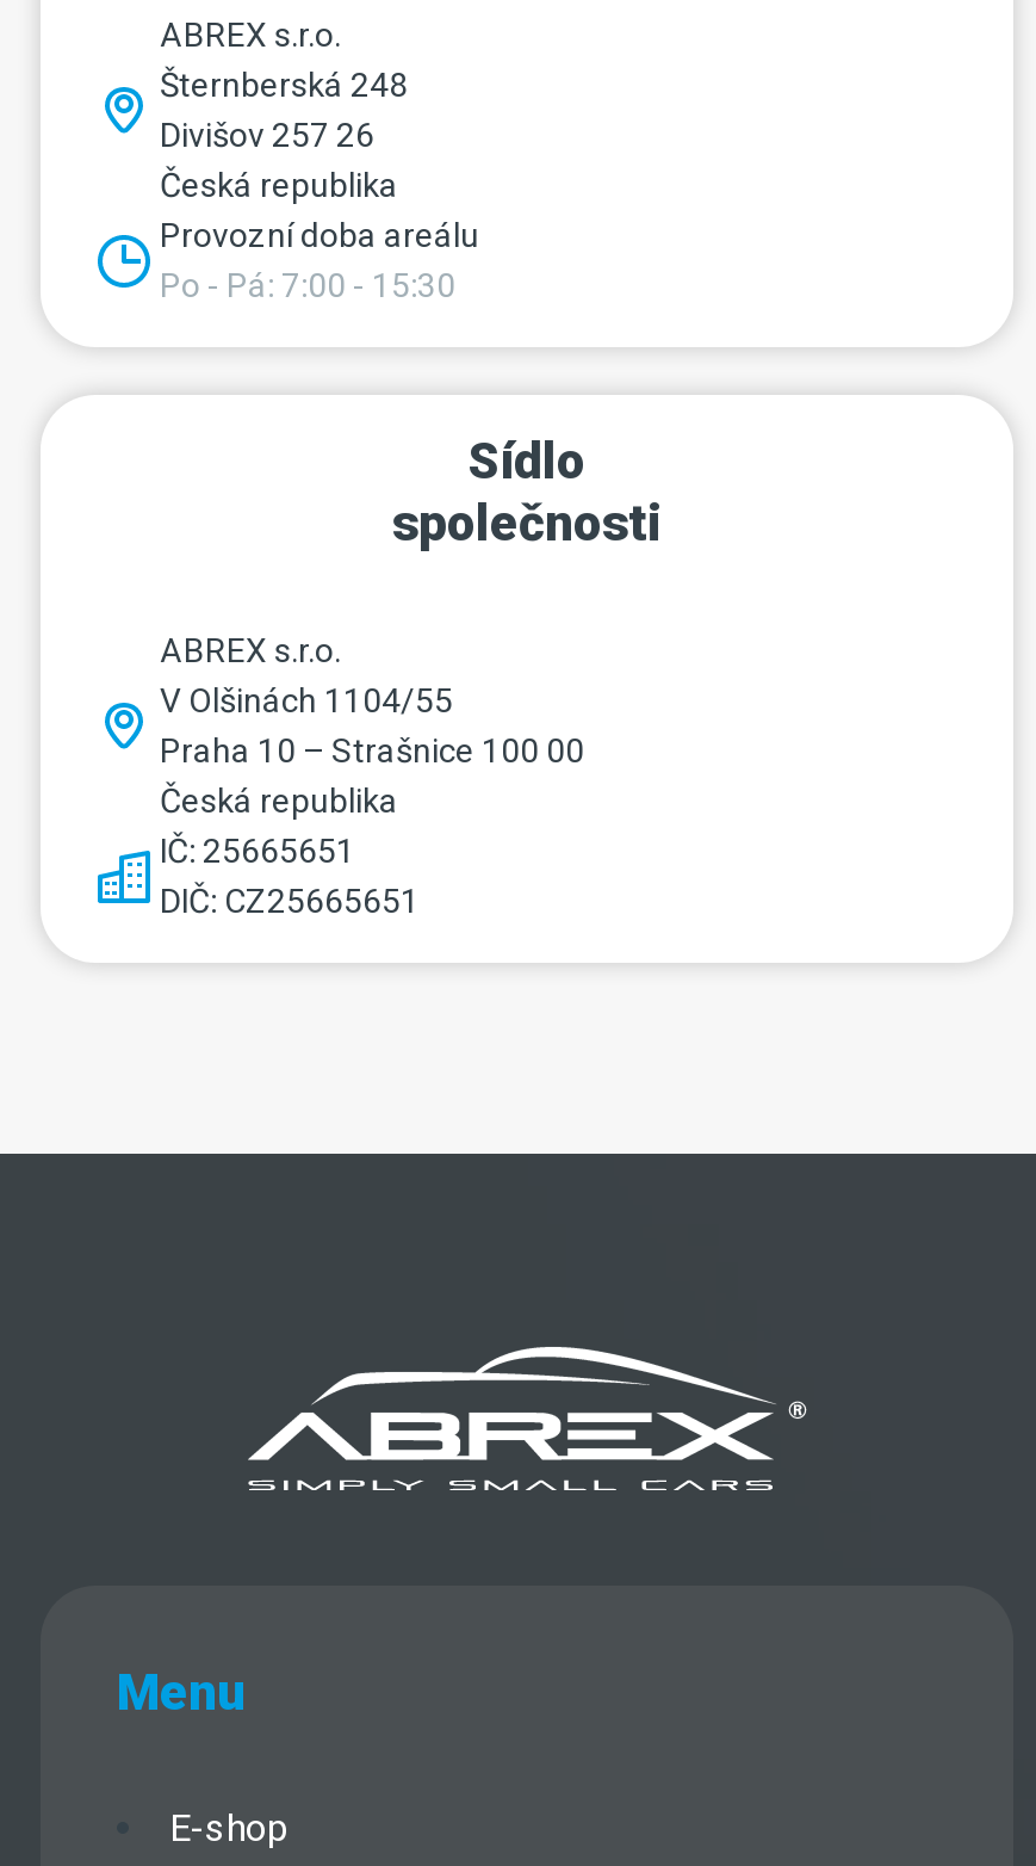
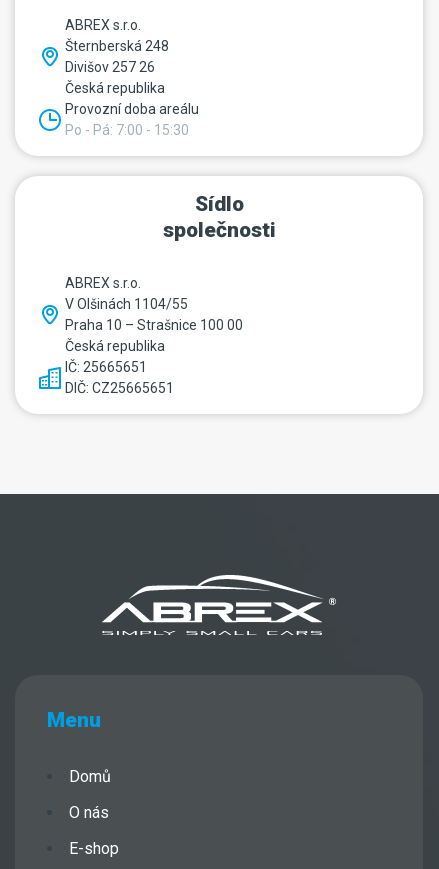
none -> [69,767,111,822] Domů | O nás

